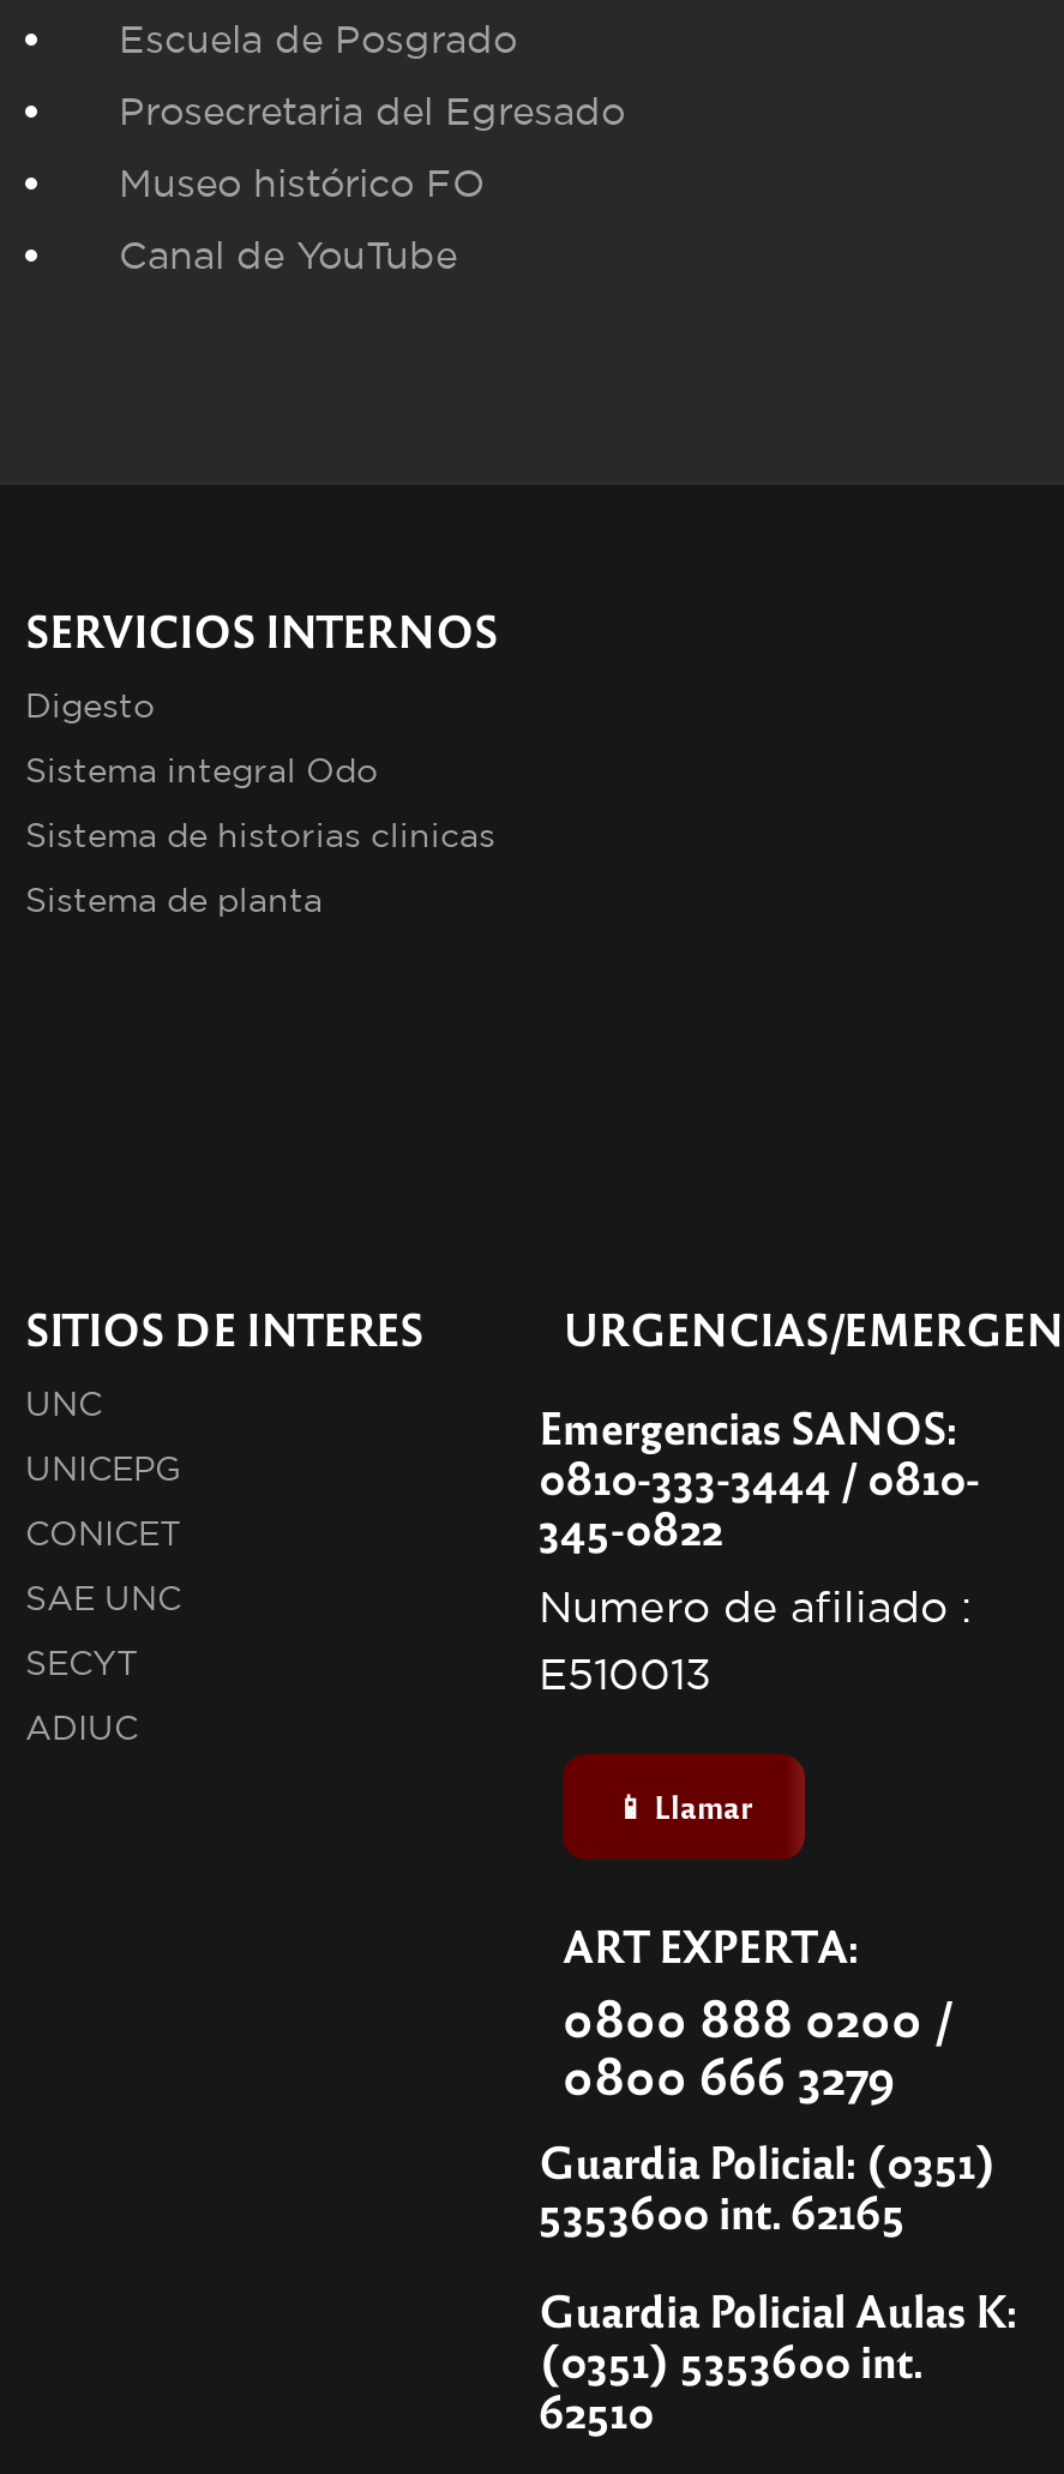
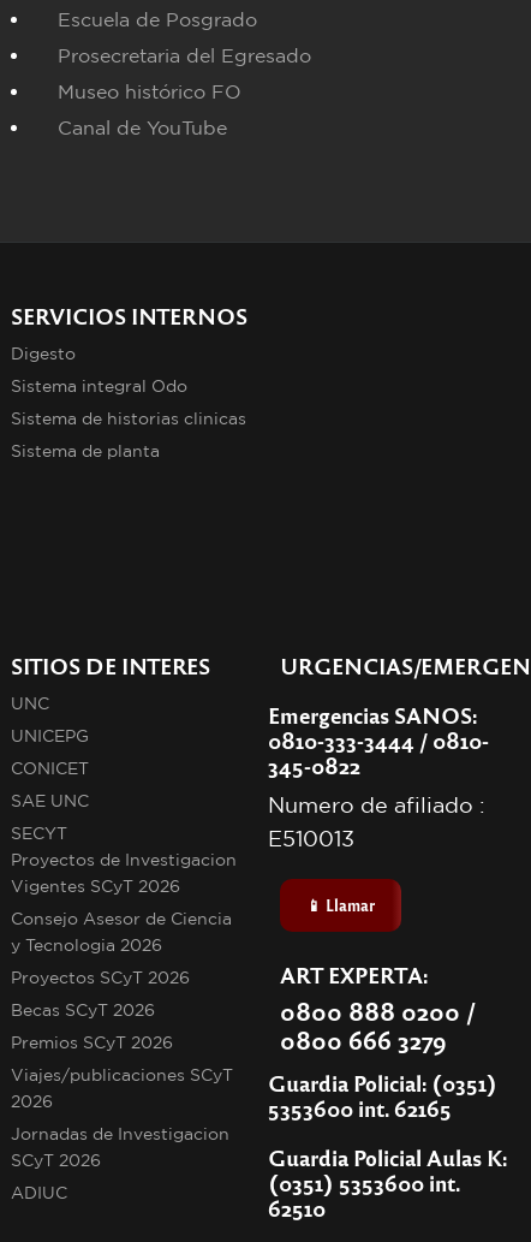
none -> [11,850,237,1170] Proyectos de Investigacion | Vigentes SCyT 2026 | Consejo Asesor de Ciencia | y Tecnologia 2026 | Proyectos SCyT 2026 | Becas SCyT 2026 | Premios SCyT 2026 | Viajes/publicaciones SCyT | 2026 | Jornadas de Investigacion | SCyT 2026
moved [25,1709,138,1747] -> [11,1183,67,1202]: ADIUC

